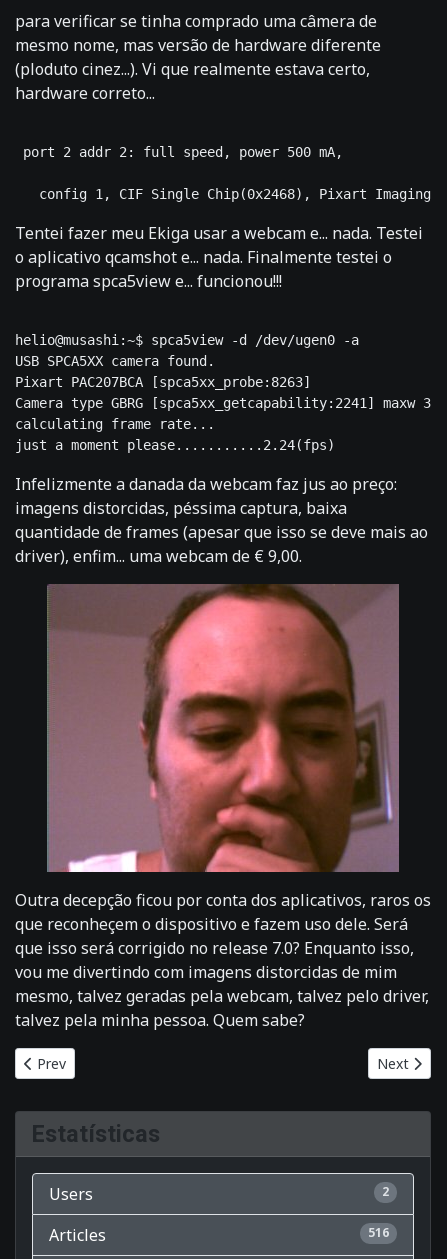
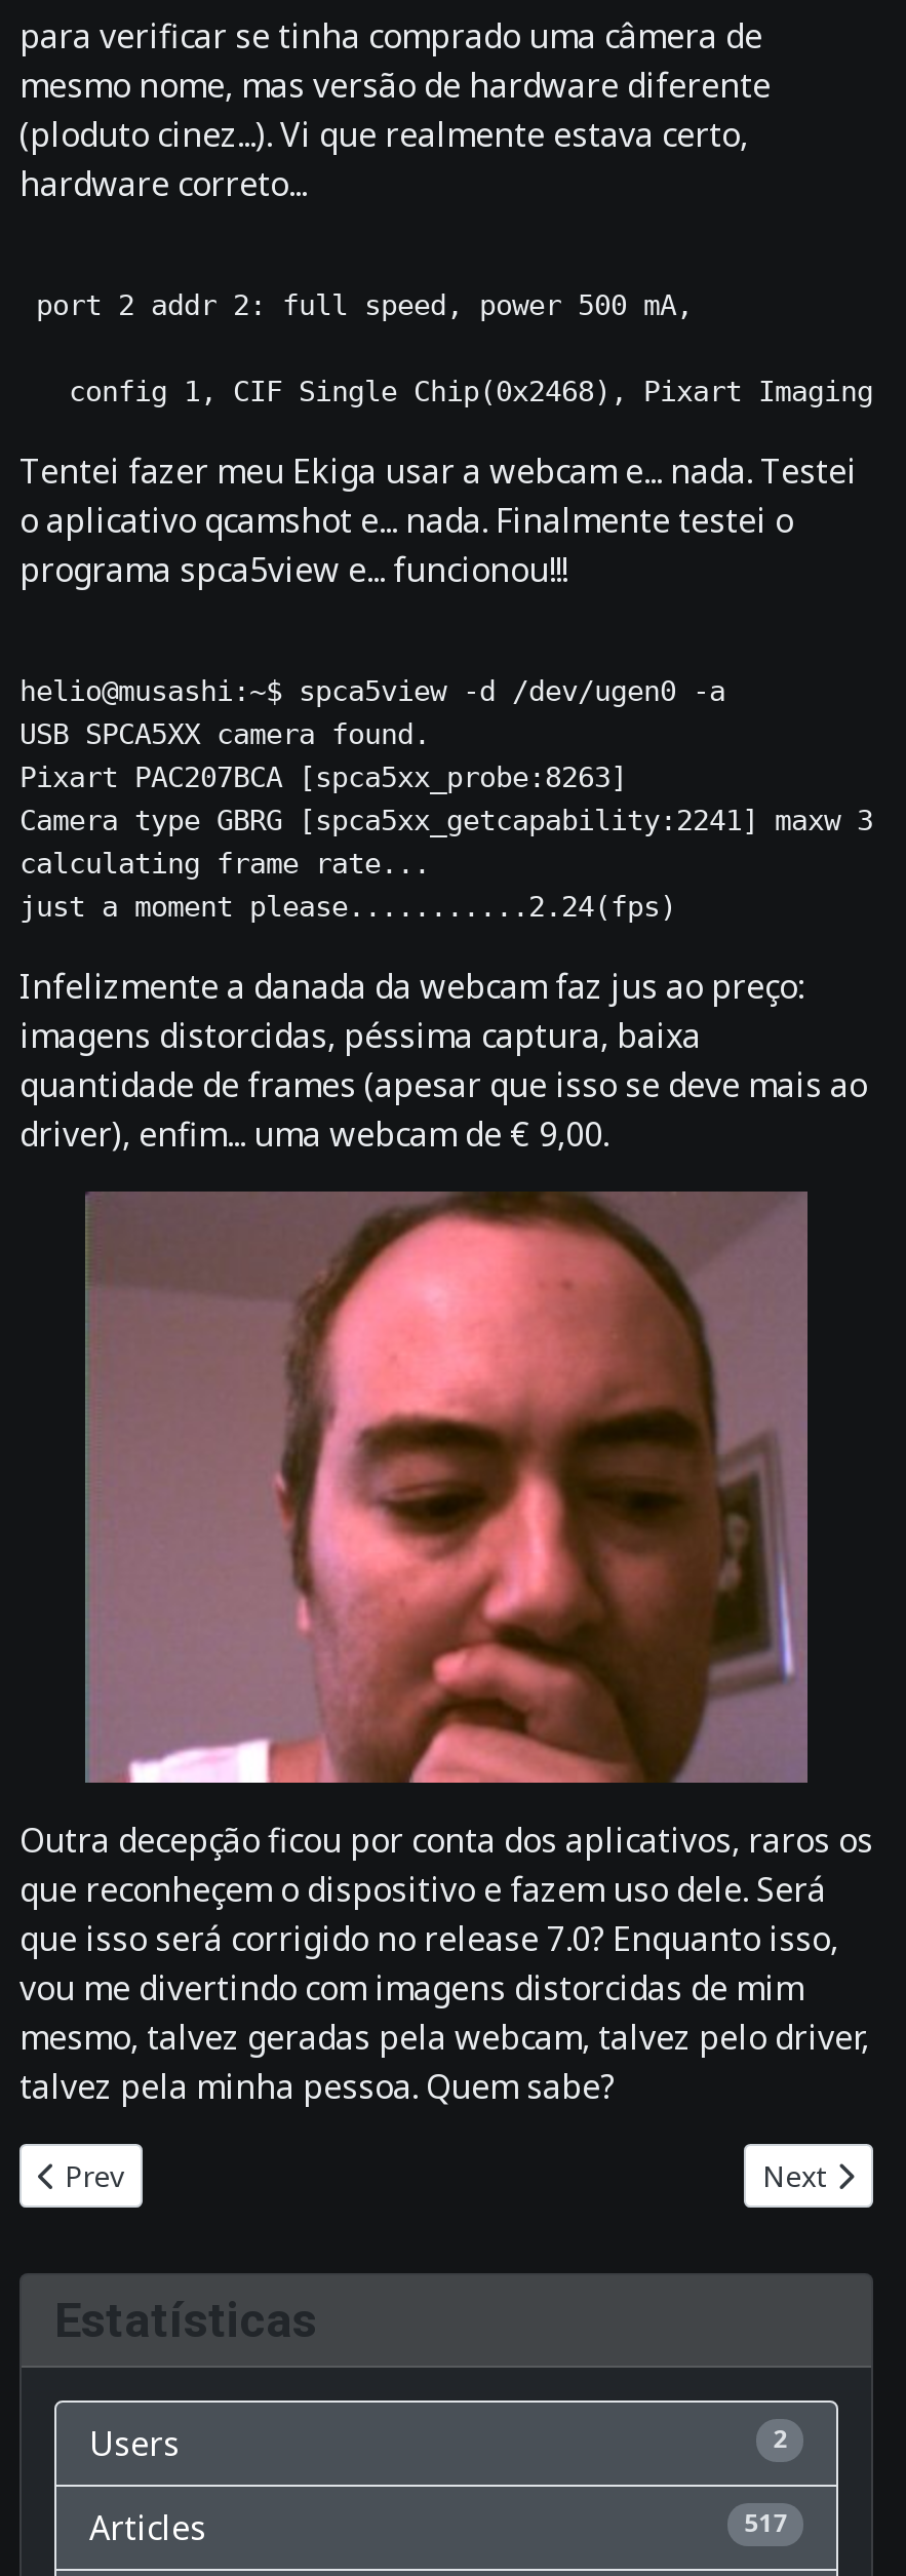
[368,1224,389,1241] 516 -> [744,2506,787,2541] 517

